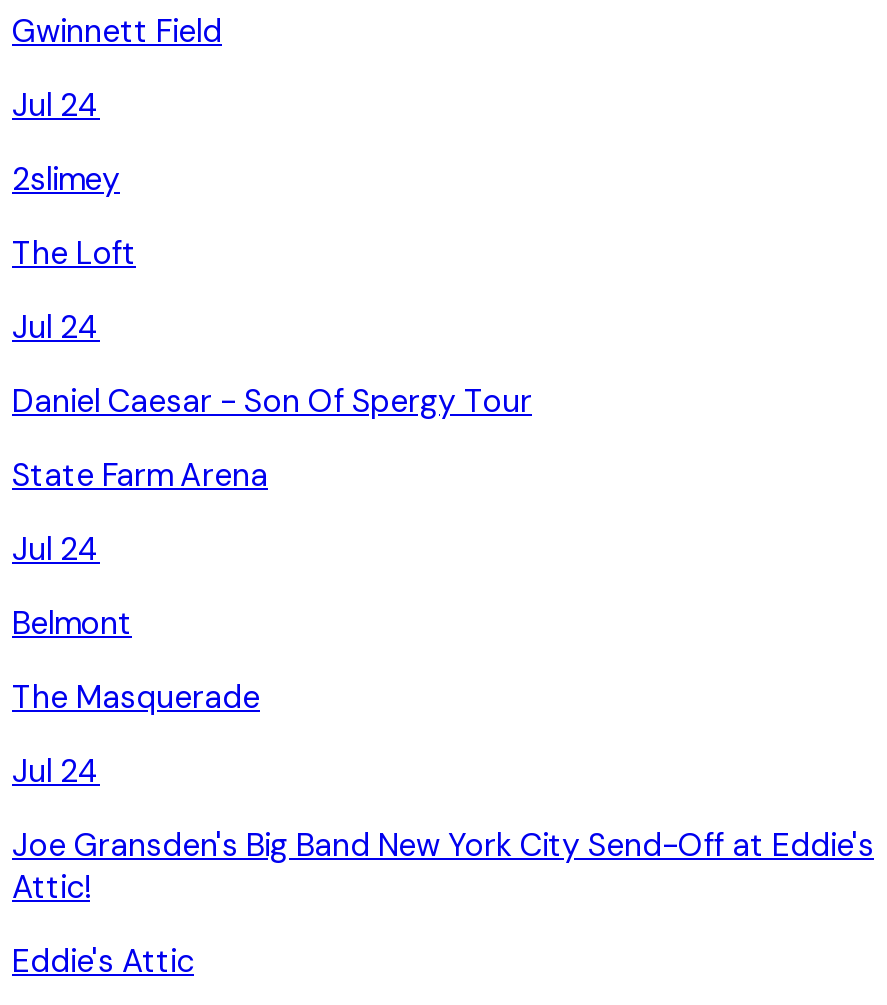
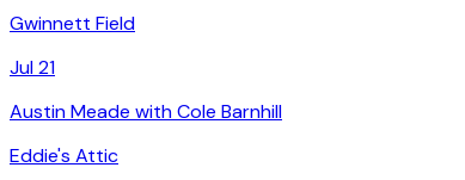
[12,83,874,907] Jul 24 | 2slimey | The Loft | Jul 24 | Daniel Caesar - Son Of Spergy Tour | State Farm Arena | Jul 24 | Belmont | The Masquerade | Jul 24 | Joe Gransden's Big Band New York City Send-Off at Eddie's | Attic! -> [10,54,282,123] Jul 21 | Austin Meade with Cole Barnhill

